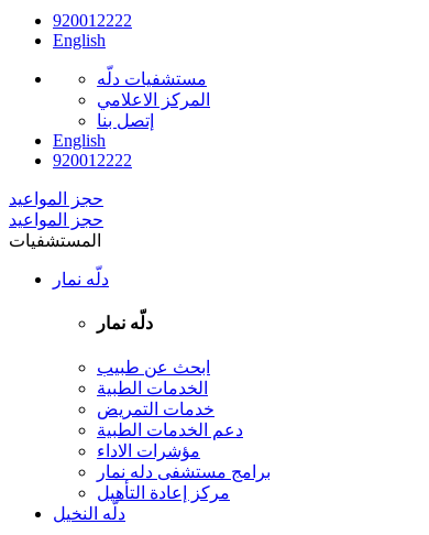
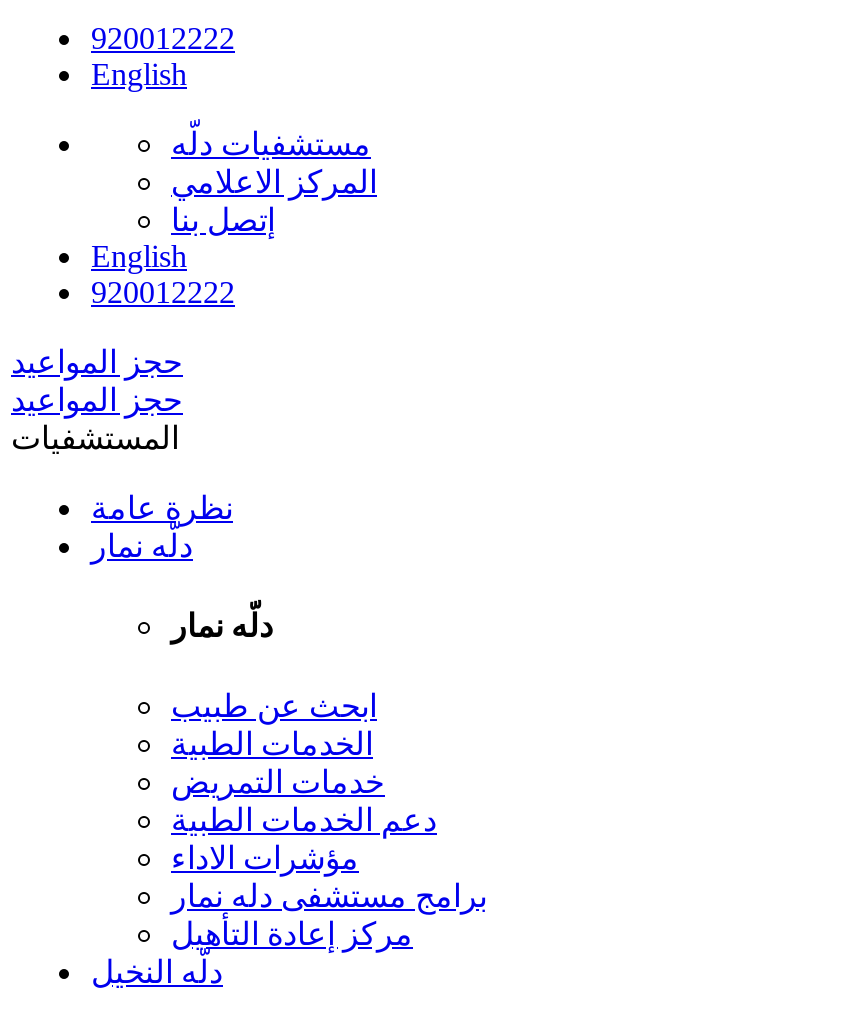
none -> [91,491,233,525] نظرة عامة

